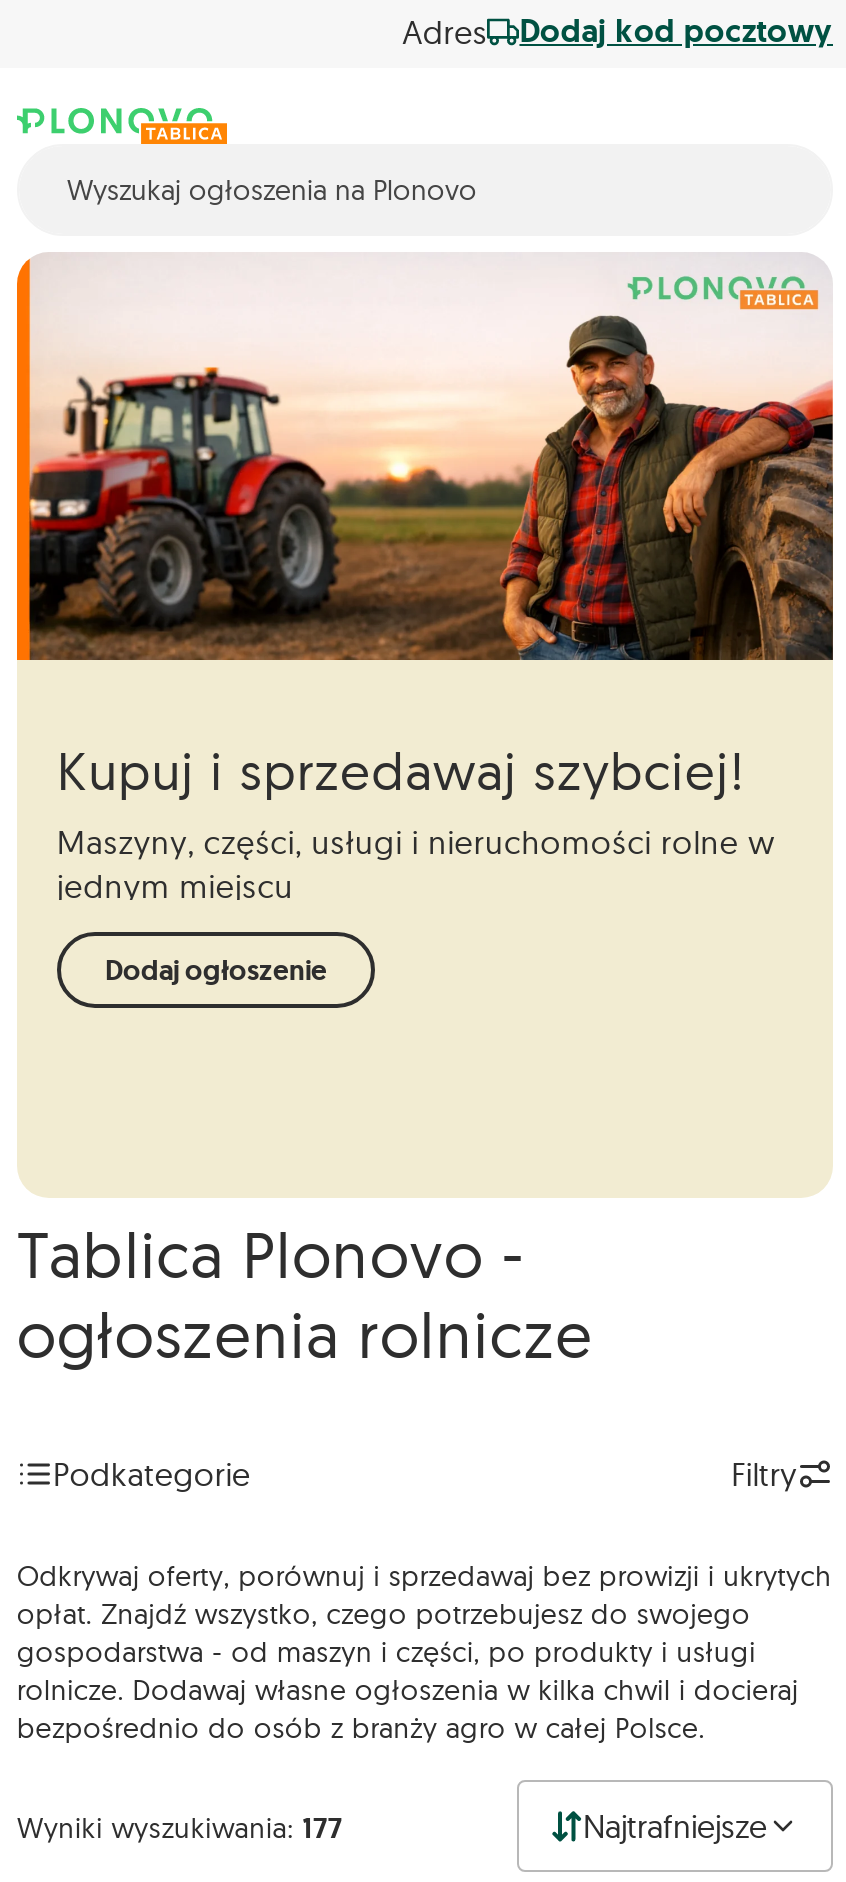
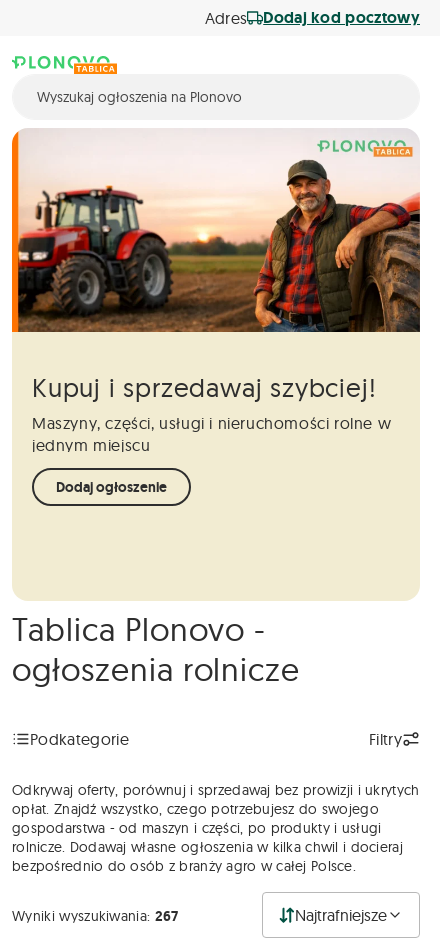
[17,1809,342,1845] Wyniki wyszukiwania: 177 -> [12,907,179,925] Wyniki wyszukiwania: 267

